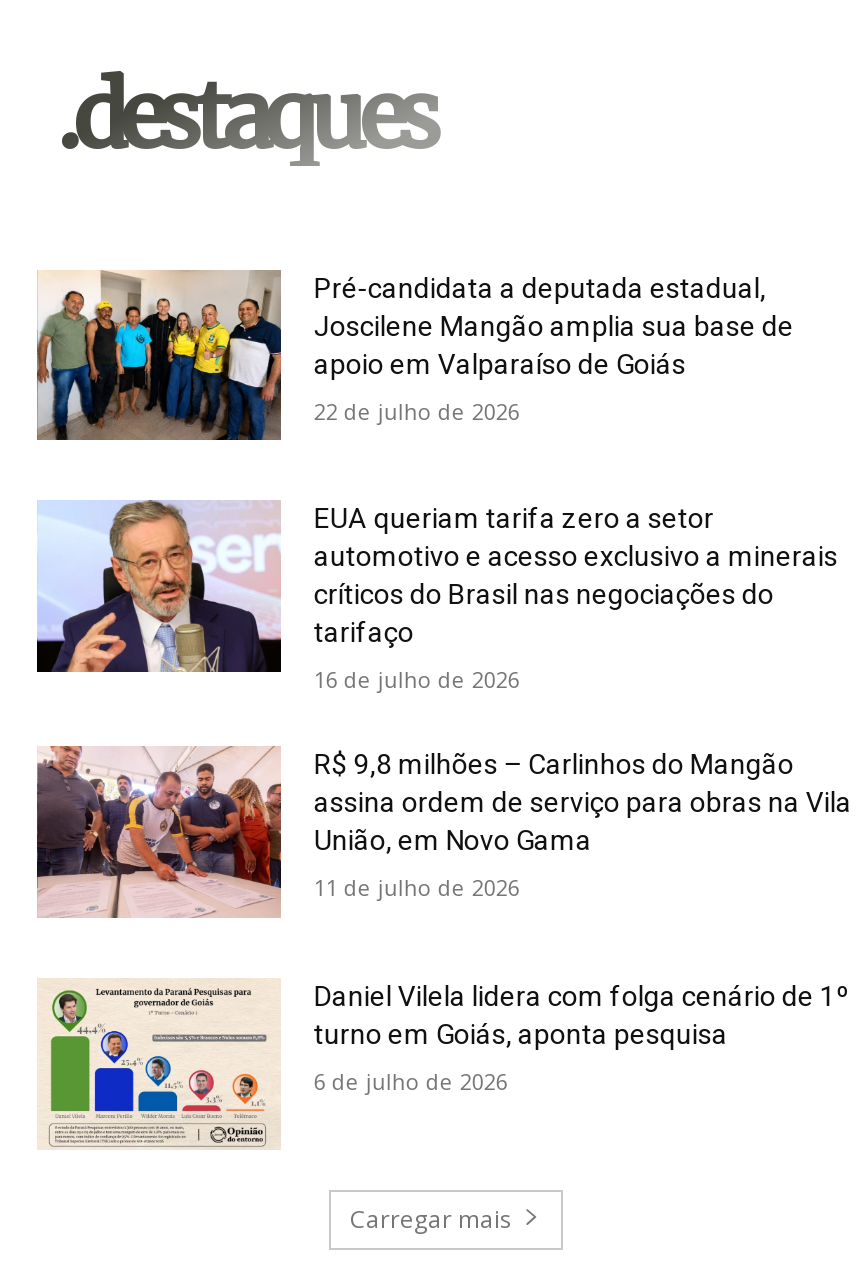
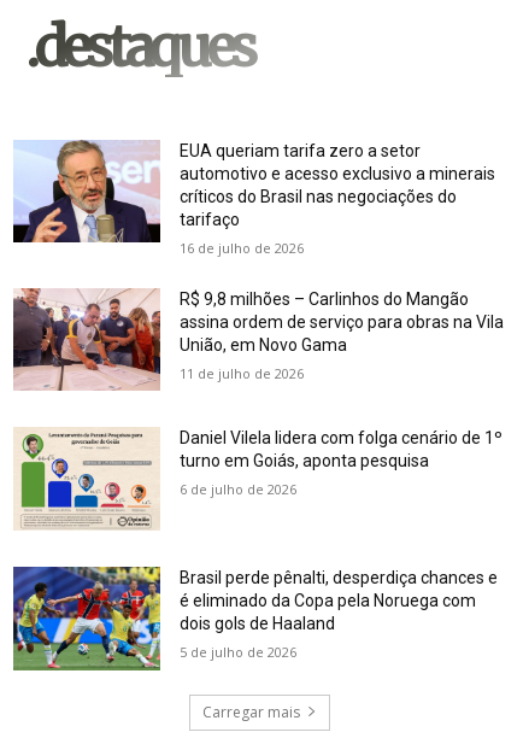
[35,270,794,442] [image] | Pré-candidata a deputada estadual, | Joscilene Mangão amplia sua base de | apoio em Valparaíso de Goiás | 22 de julho de 2026 -> none
moved [37,498,852,1096] -> [13,137,504,498]: [image] | EUA queriam tarifa zero a setor | automotivo e acesso exclusivo a minerais | ... | turno em Goiás, aponta pesquisa | 6 de julho de 2026
none -> [12,566,498,672] [image] | Brasil perde pênalti, desperdiça chances e | é eliminado da Copa pela Noruega com | dois gols de Haaland | 5 de julho de 2026

